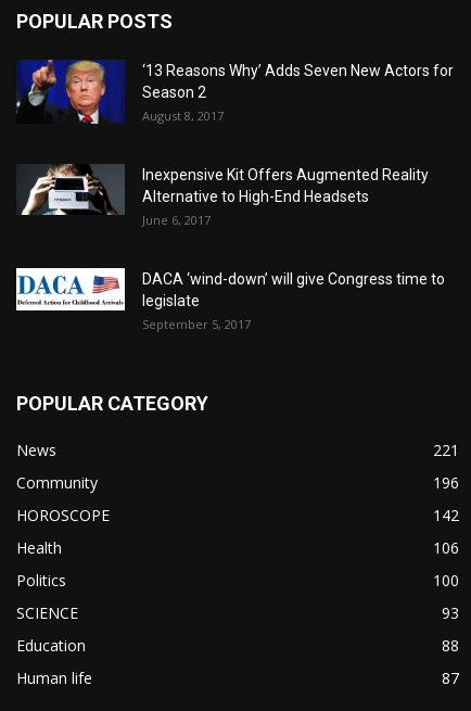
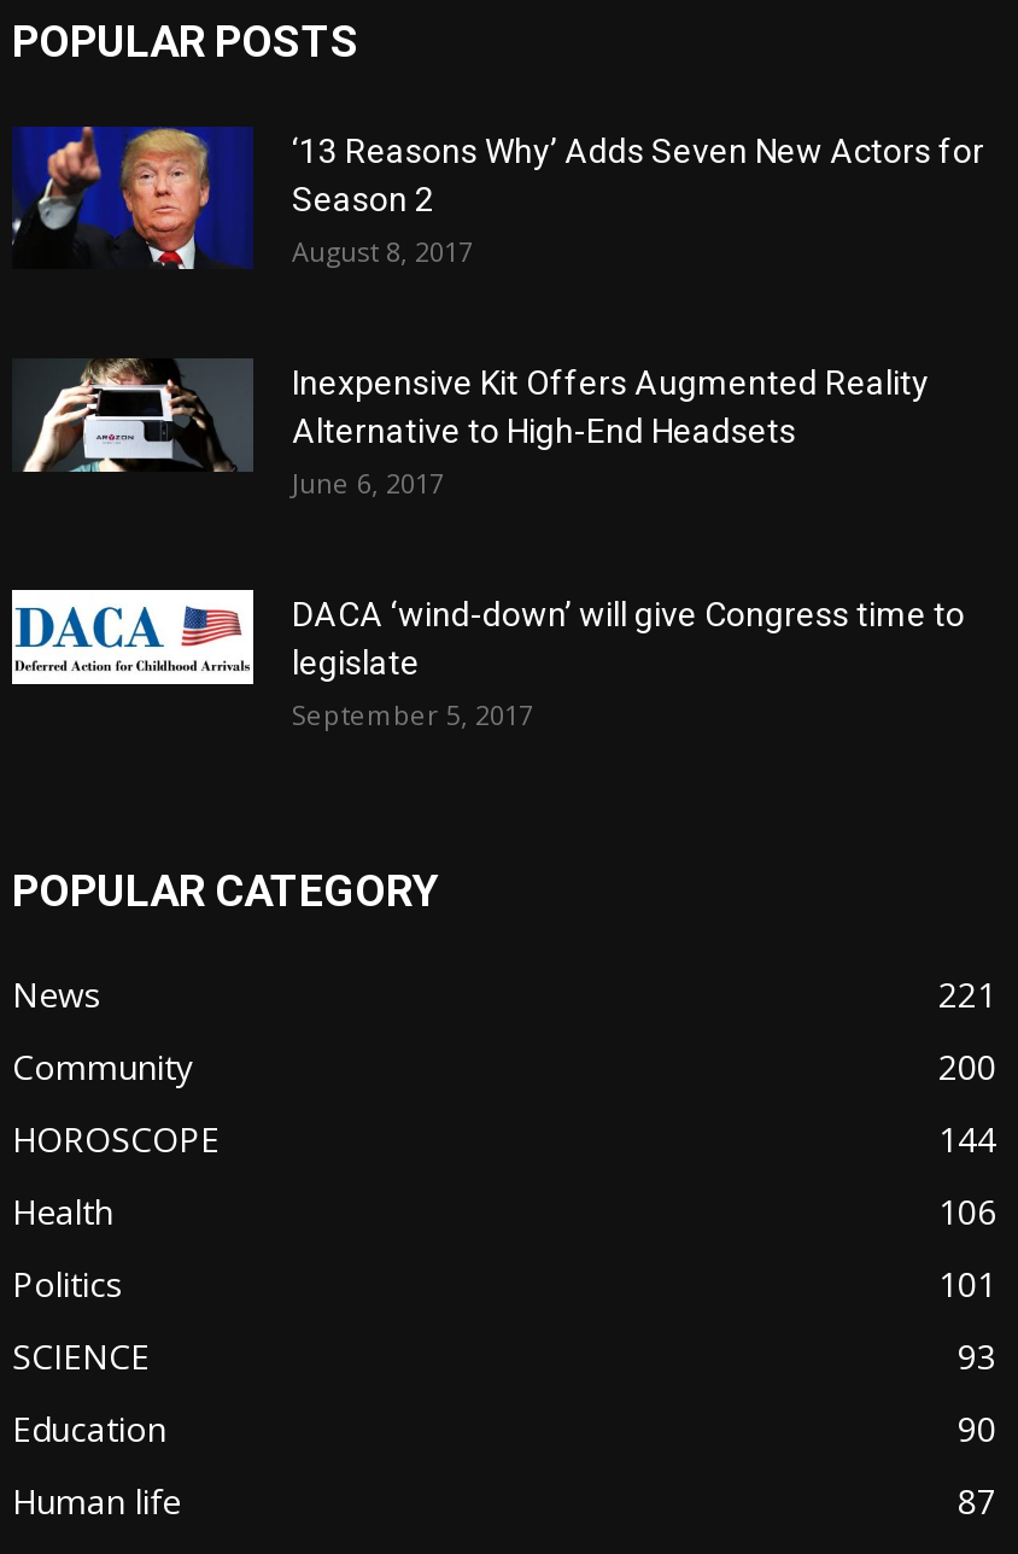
[433,473,459,493] 196 -> [938,1045,996,1090] 200
[433,505,459,526] 142 -> [938,1117,996,1163] 144
[433,570,459,591] 100 -> [938,1262,996,1308] 101
[442,635,459,656] 88 -> [958,1407,996,1452] 90

